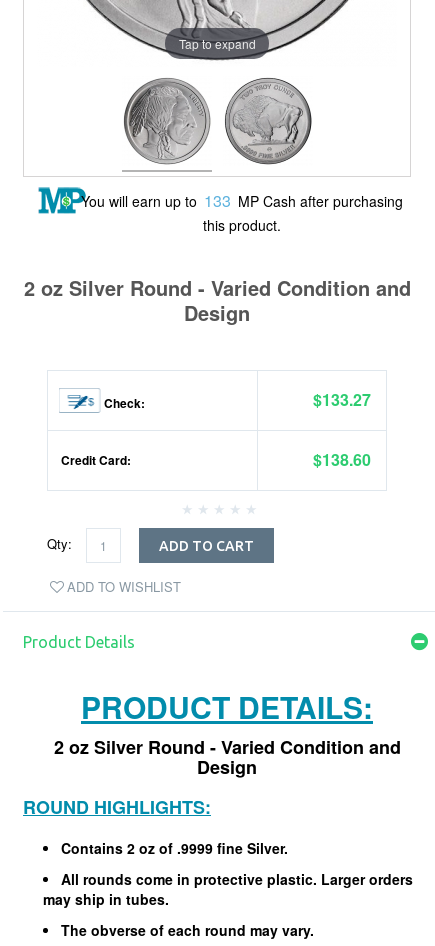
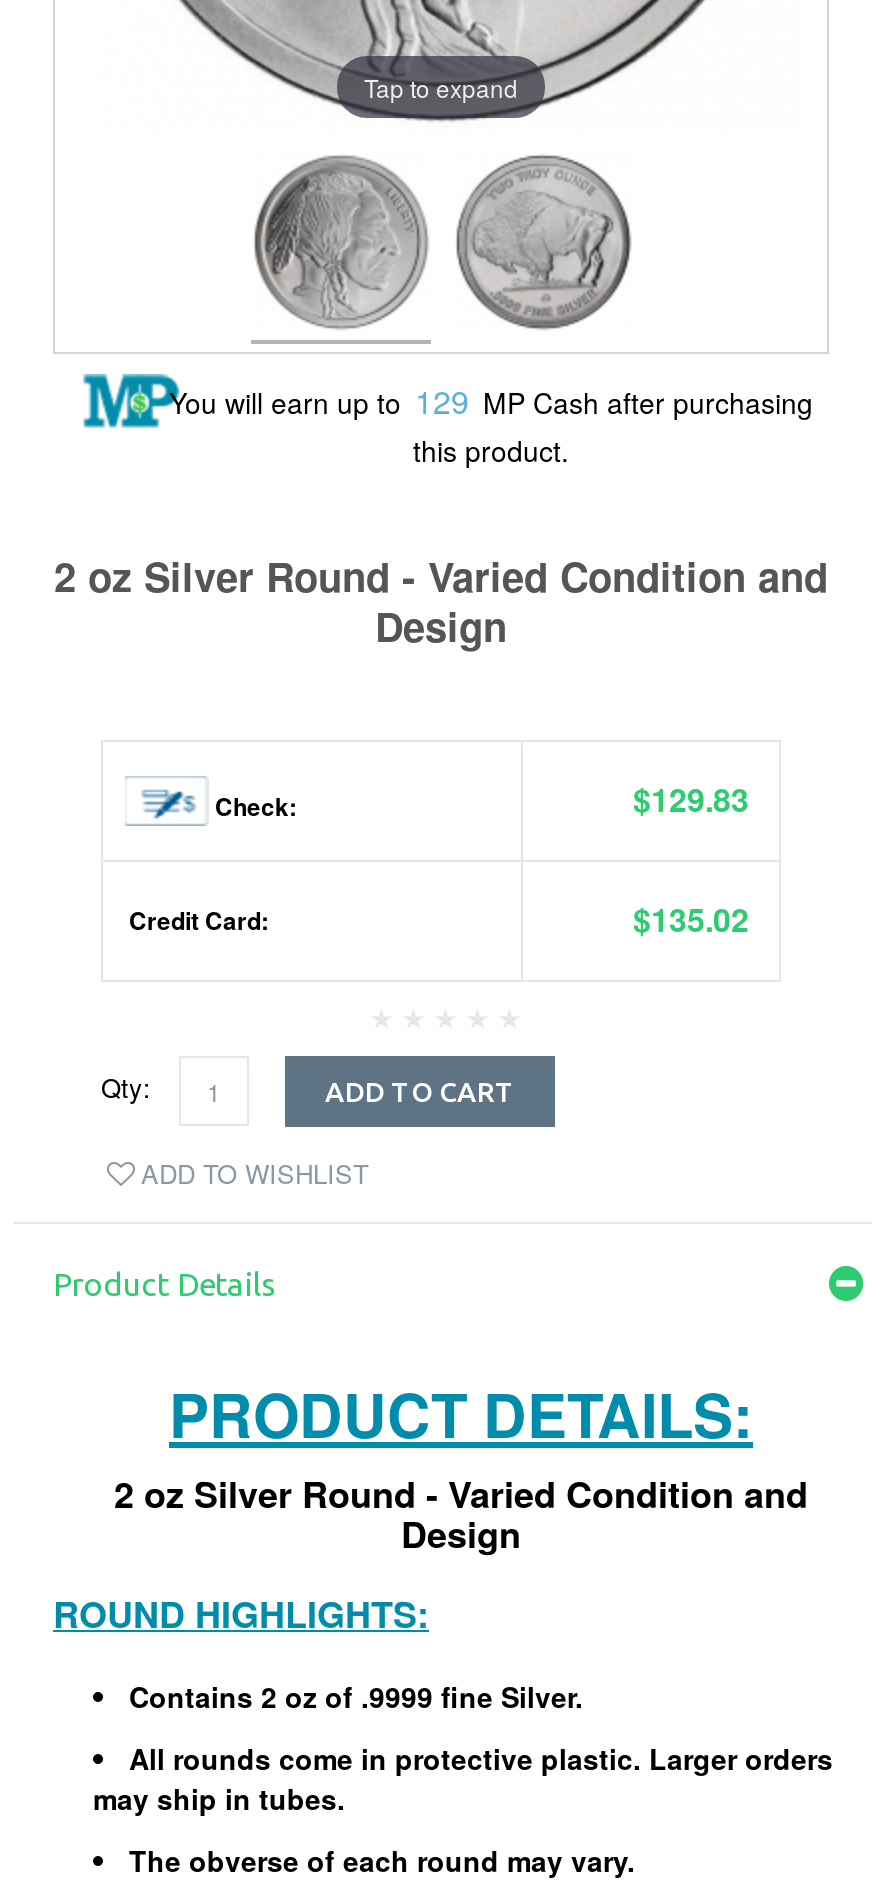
[81,189,403,212] You will earn up to 133 MP Cash after purchasing -> [169,378,813,424] You will earn up to 129 MP Cash after purchasing
[313,388,371,411] $133.27 -> [633,776,749,822] $129.83
[313,448,371,471] $138.60 -> [633,896,749,942] $135.02

